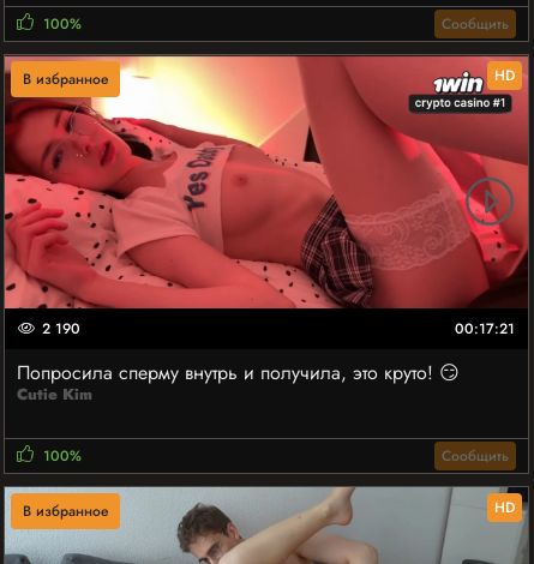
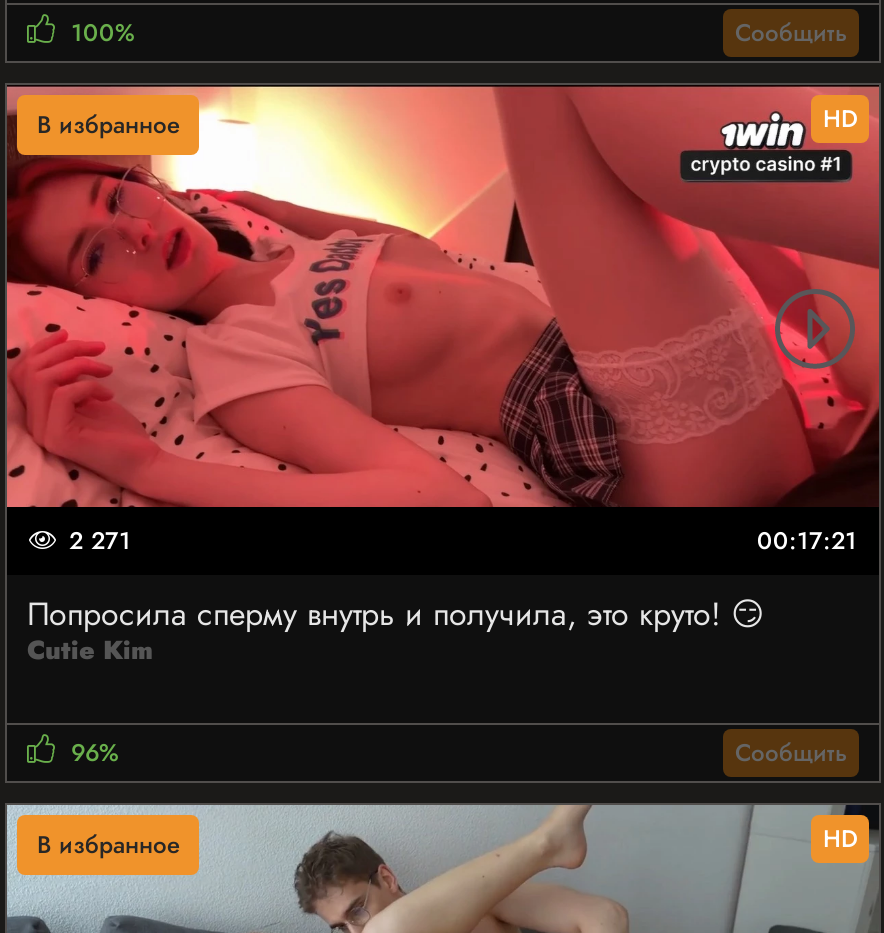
[42,318,80,339] 2 190 -> [69,523,131,559] 2 271
[43,445,82,467] 100% -> [71,735,119,771] 96%

